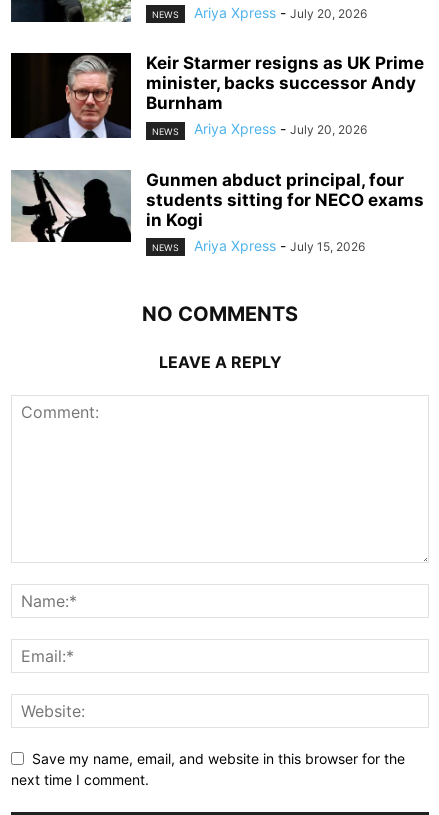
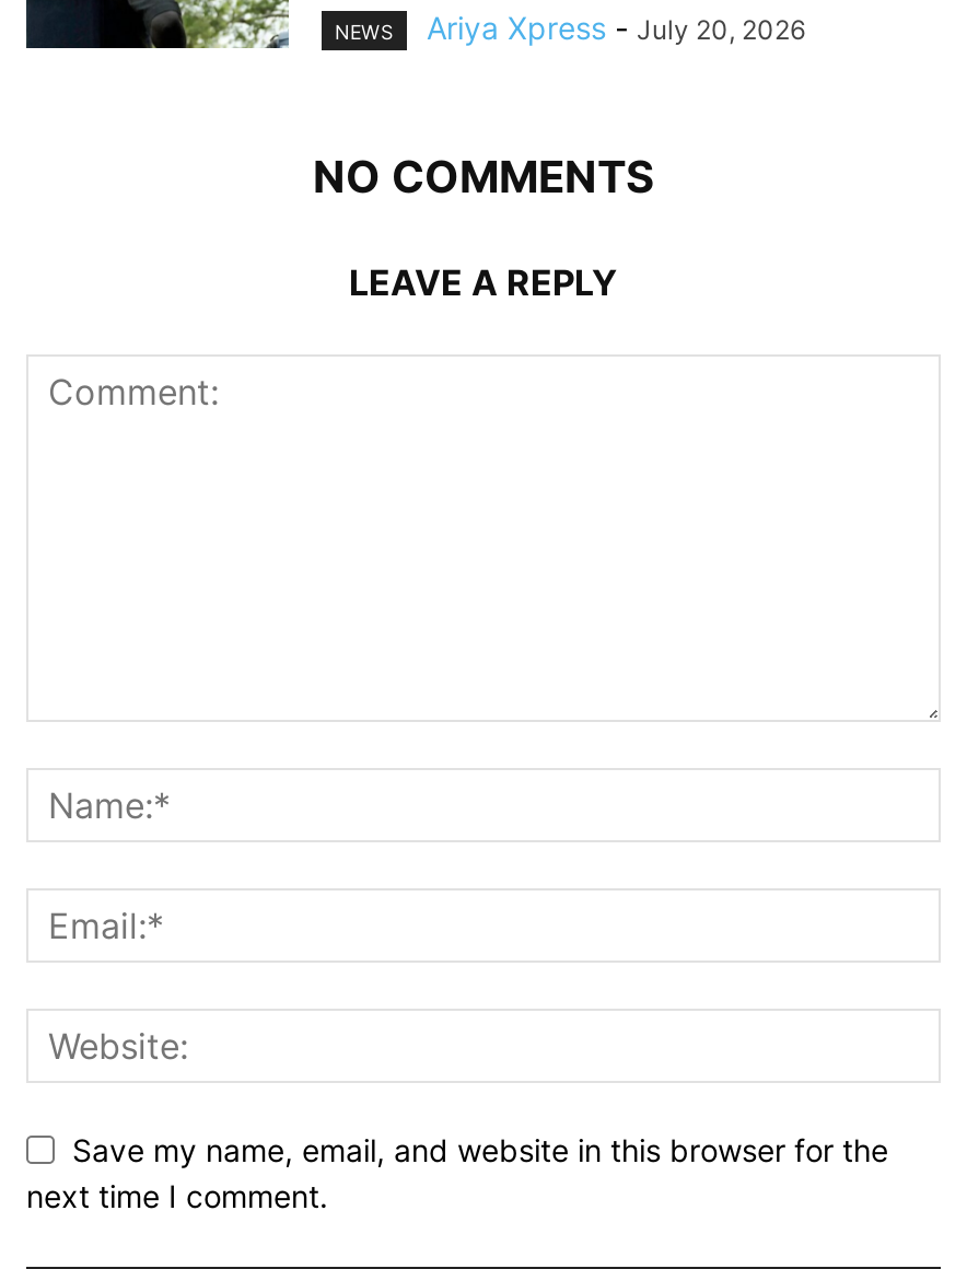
[11,52,424,253] [image] | Keir Starmer resigns as UK Prime | minister, backs successor Andy | Burnham | NEWS | Ariya Xpress - July 20, 2026 | Gunmen abduct principal, four | students sitting for NECO exams | in Kogi | NEWS | Ariya Xpress - July 15, 2026 -> none
[11,169,132,243] [image] -> none

